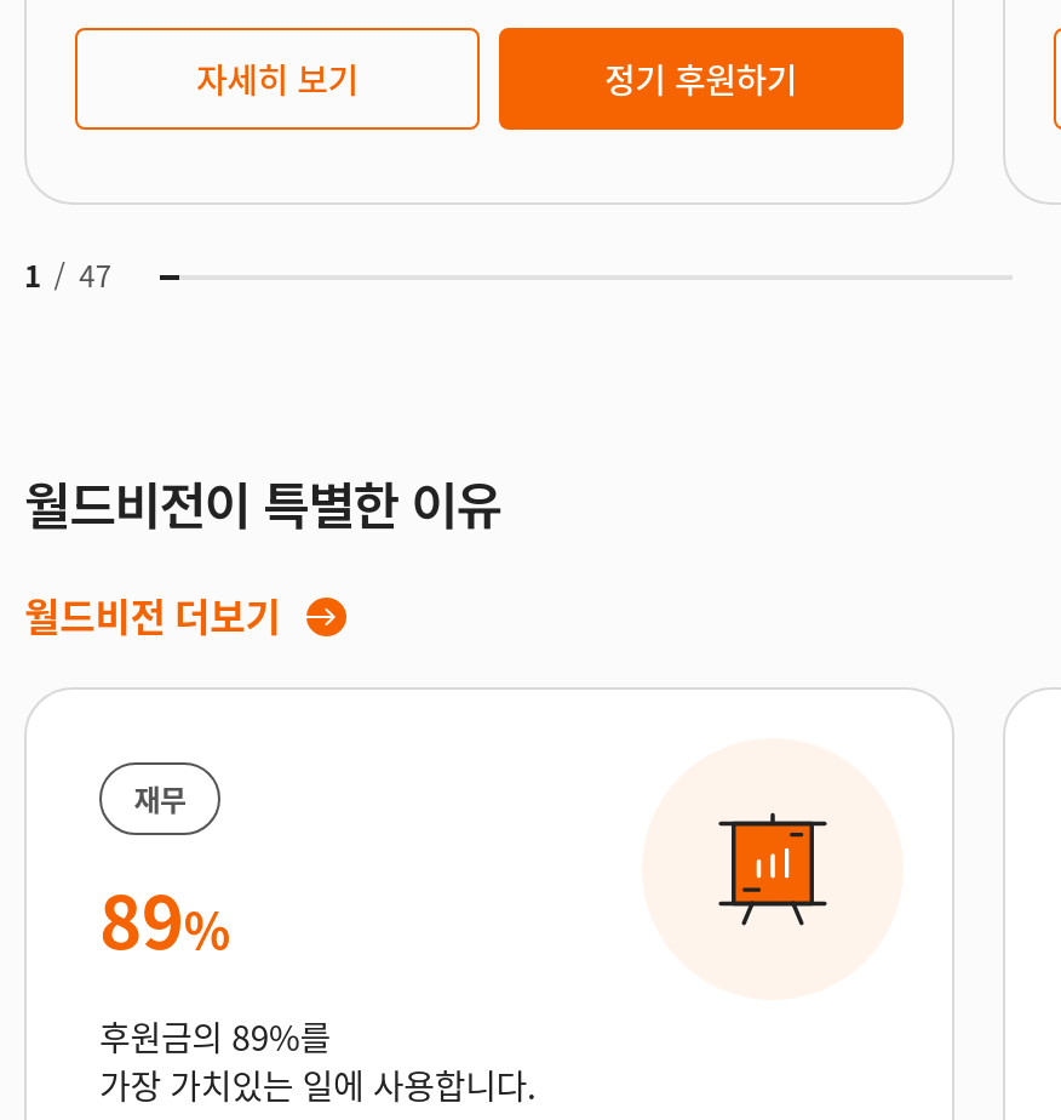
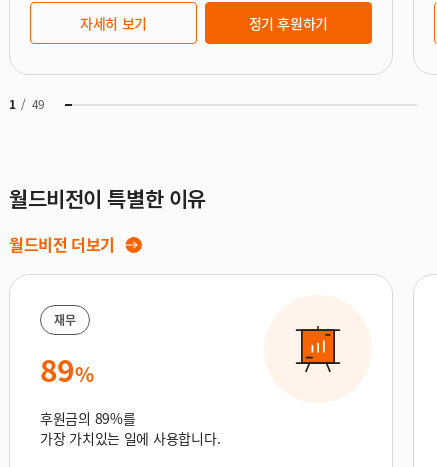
[24,253,112,295] 1 / 47 -> [9,95,45,112] 1 / 49

